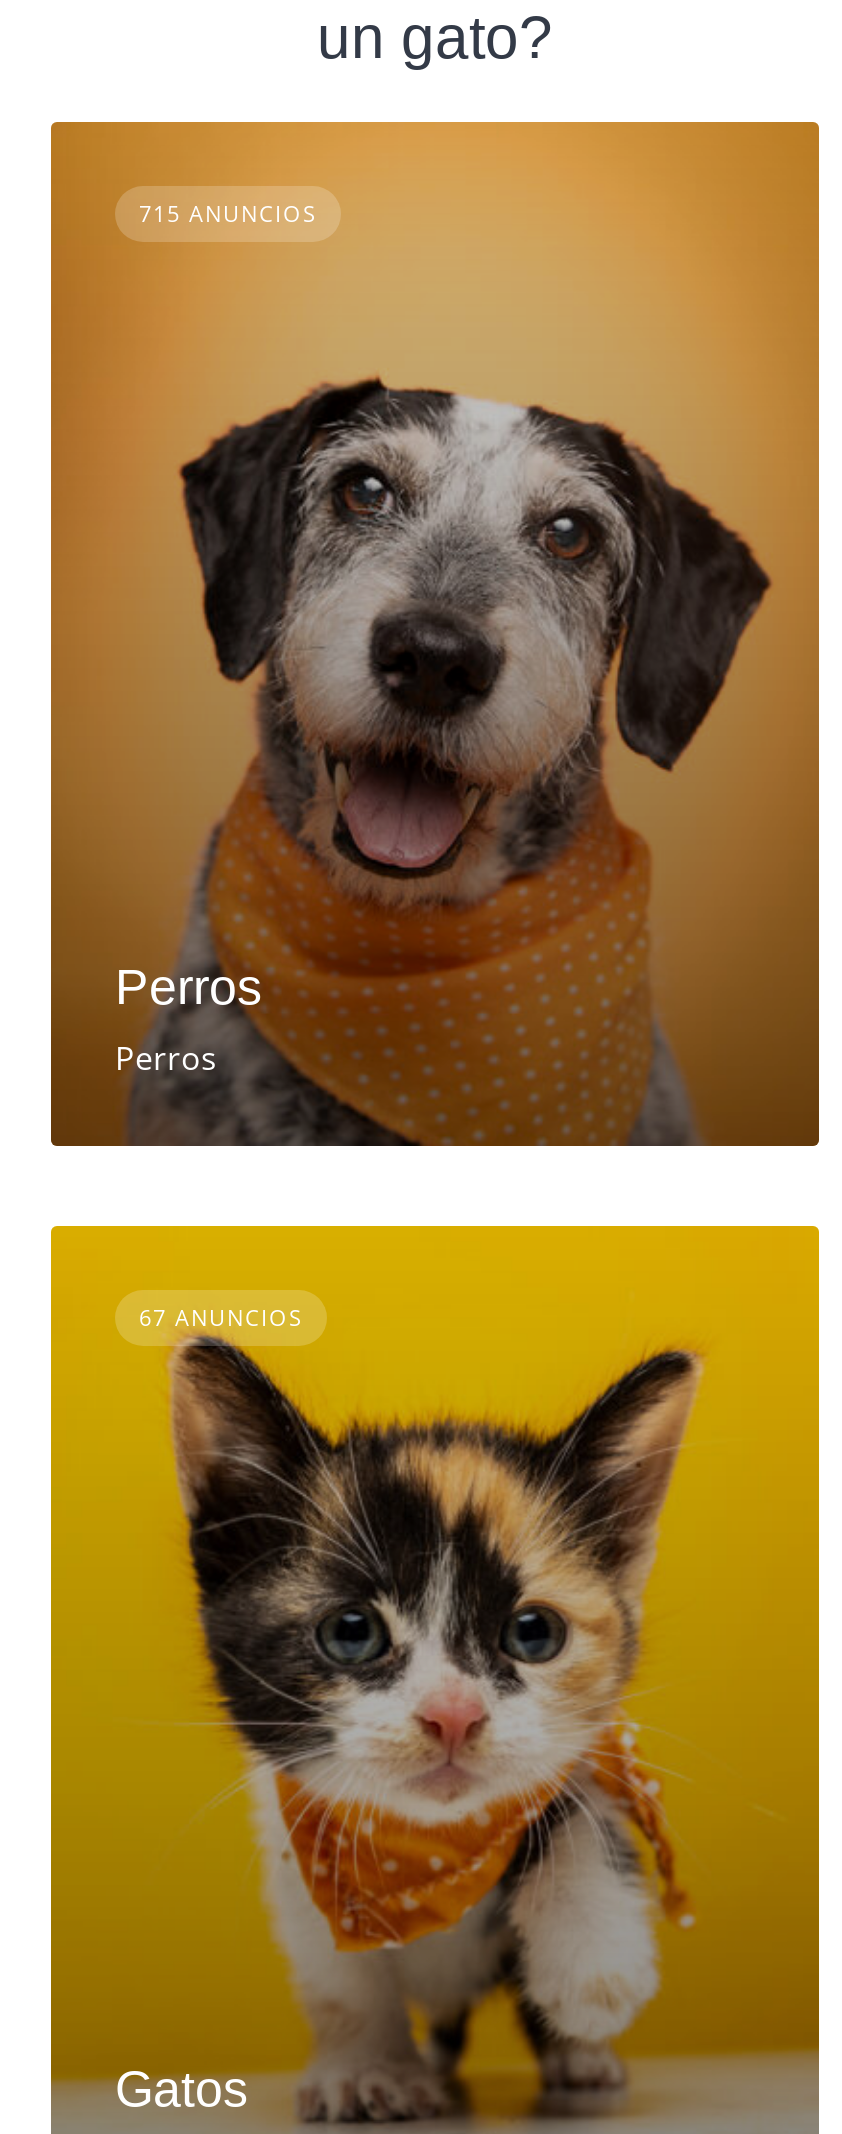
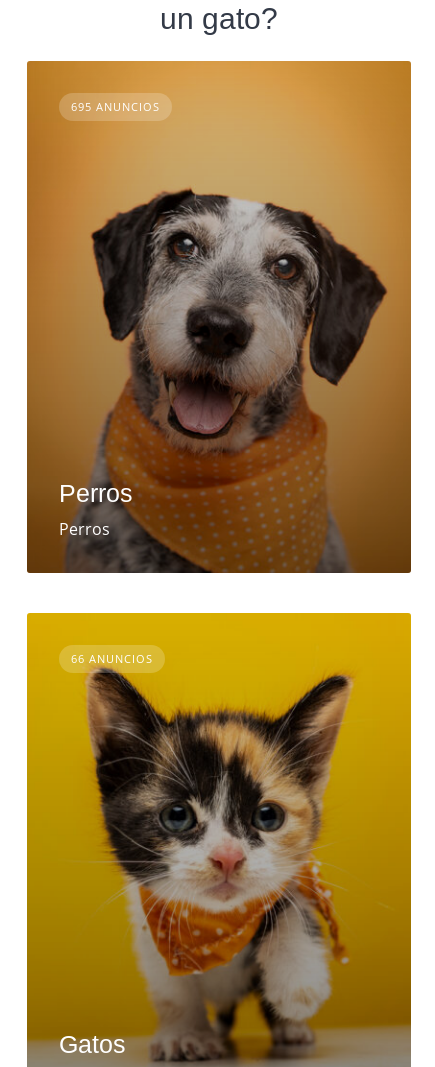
[139,198,317,228] 715 ANUNCIOS -> [71,99,160,114] 695 ANUNCIOS
[139,1301,303,1331] 67 ANUNCIOS -> [71,650,153,665] 66 ANUNCIOS

